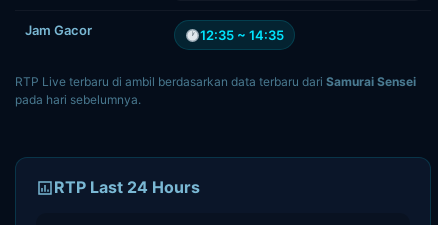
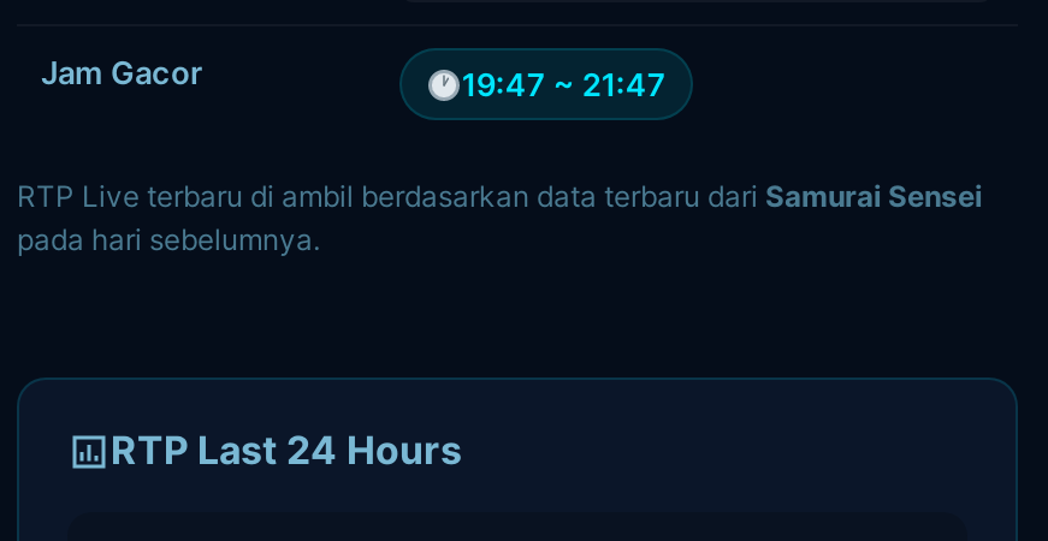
[200,27,284,43] 12:35 ~ 14:35 -> [462,65,666,103] 19:47 ~ 21:47

